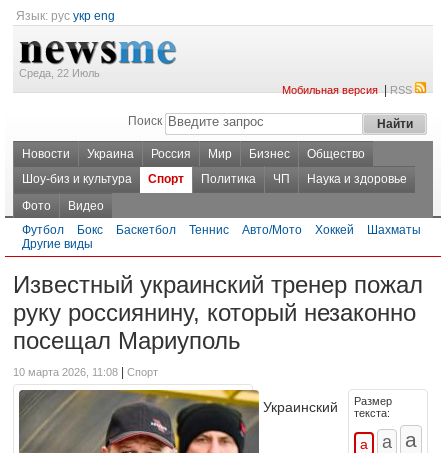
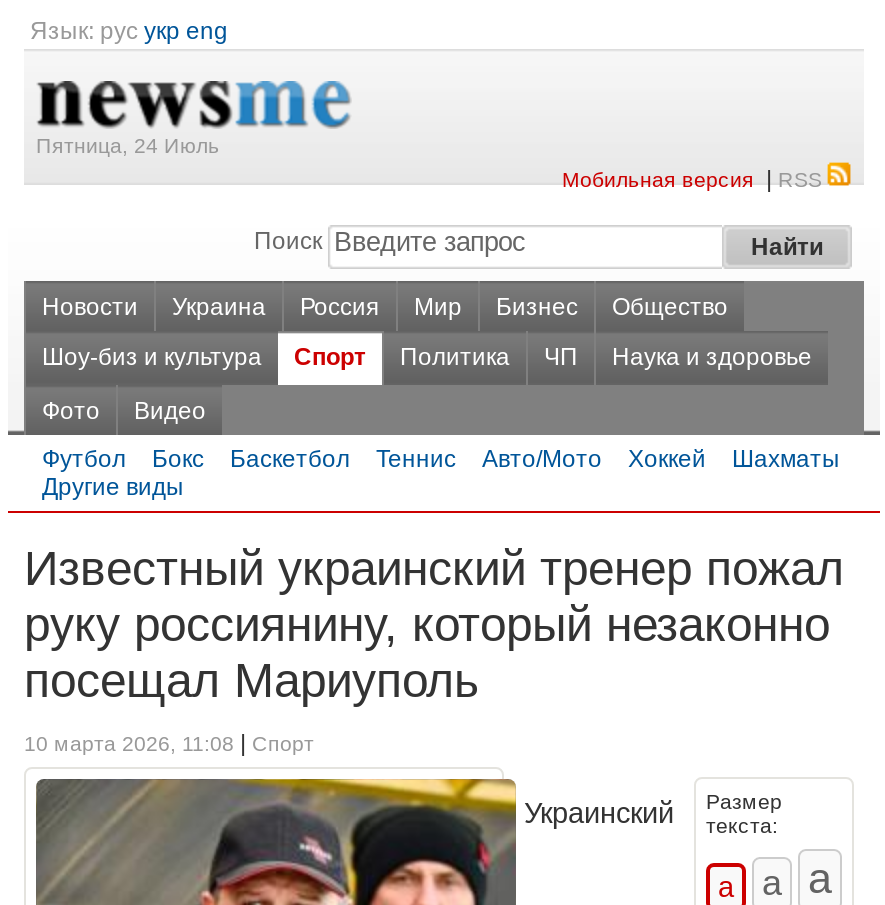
[19,67,100,79] Среда, 22 Июль -> [36,133,220,157] Пятница, 24 Июль

